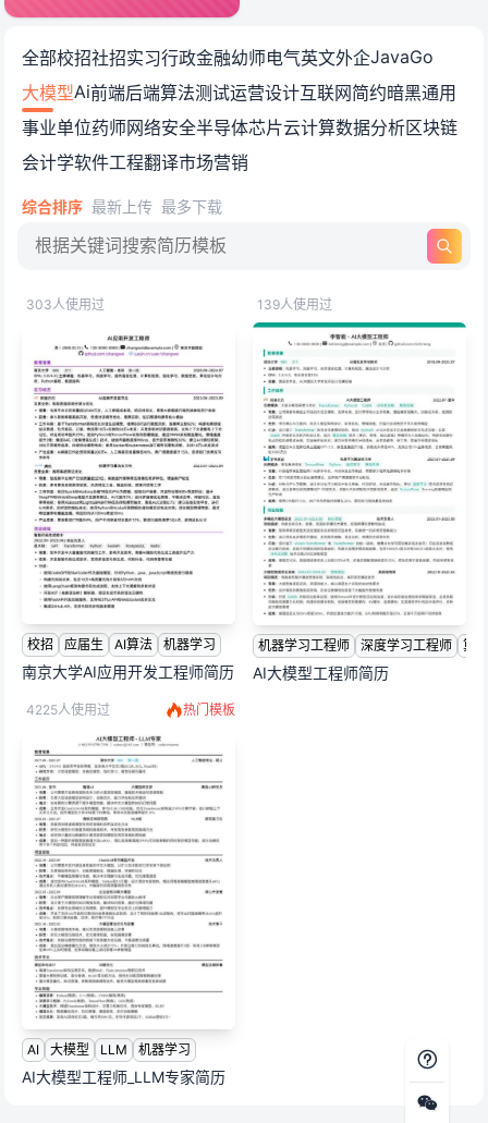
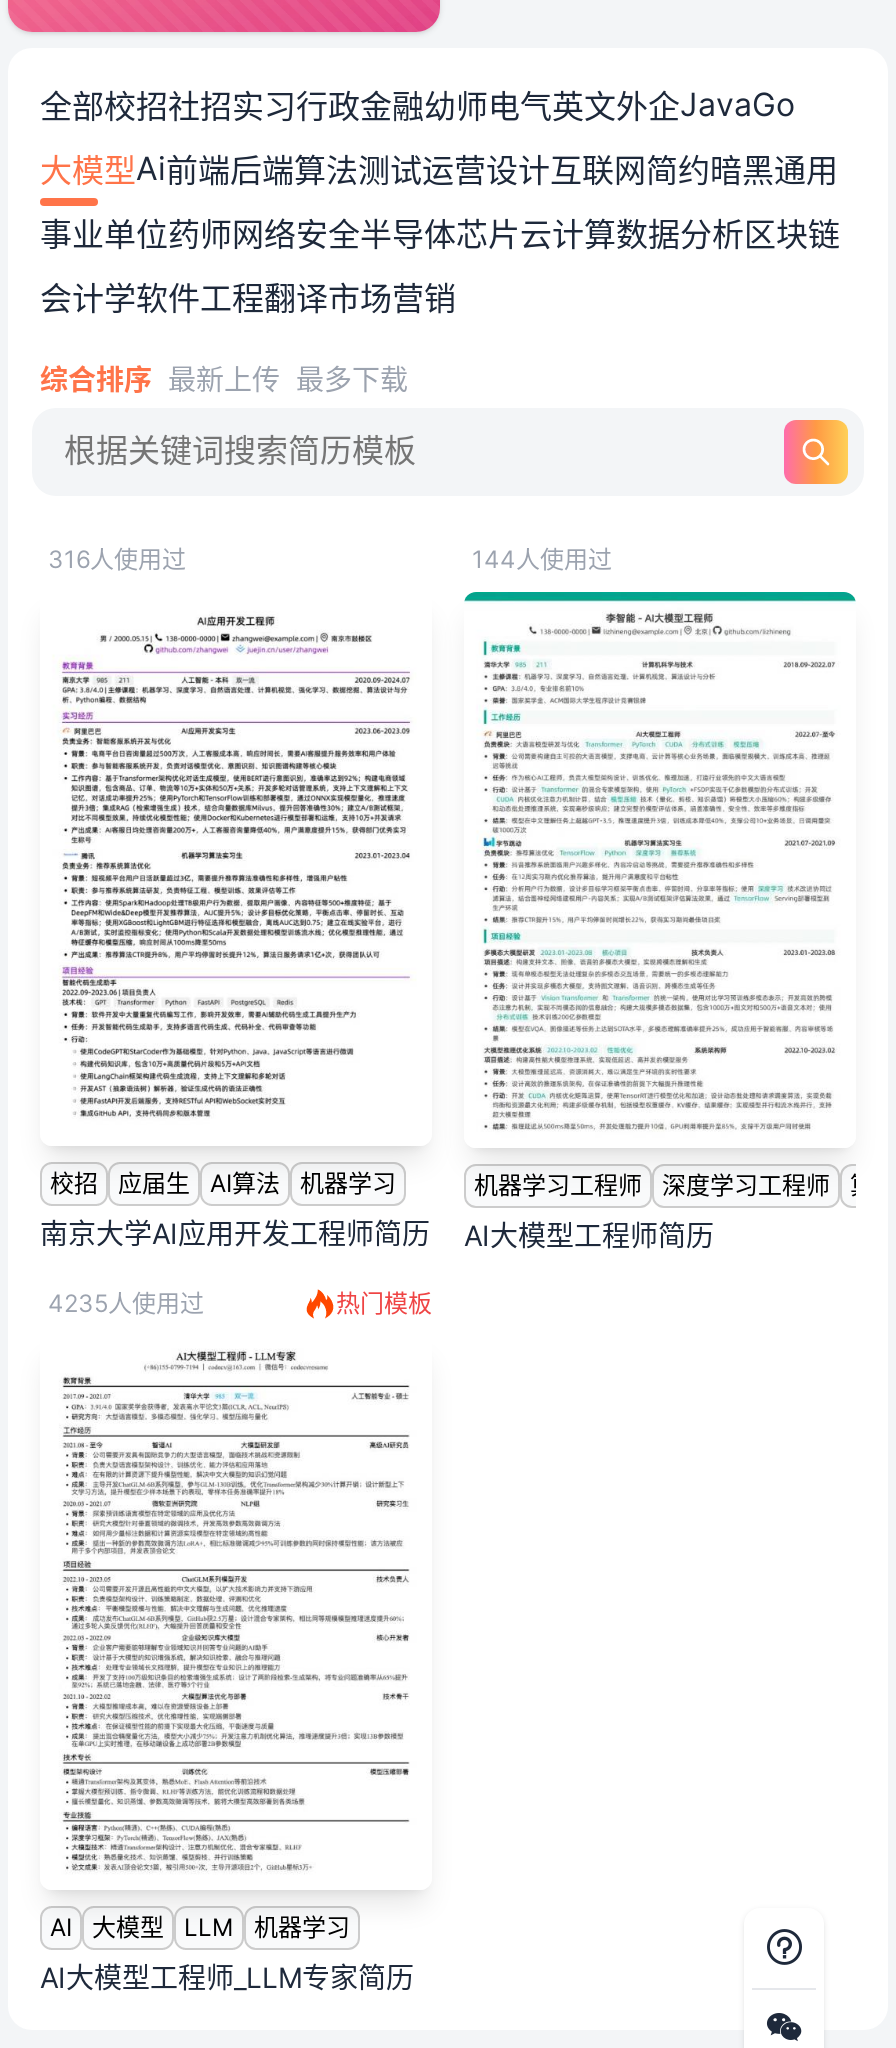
[26,296,105,313] 303人使用过 -> [48,544,186,574] 316人使用过
[257,296,332,313] 139人使用过 -> [472,544,612,574] 144人使用过
[26,701,110,718] 4225人使用过 -> [48,1288,204,1318] 4235人使用过

